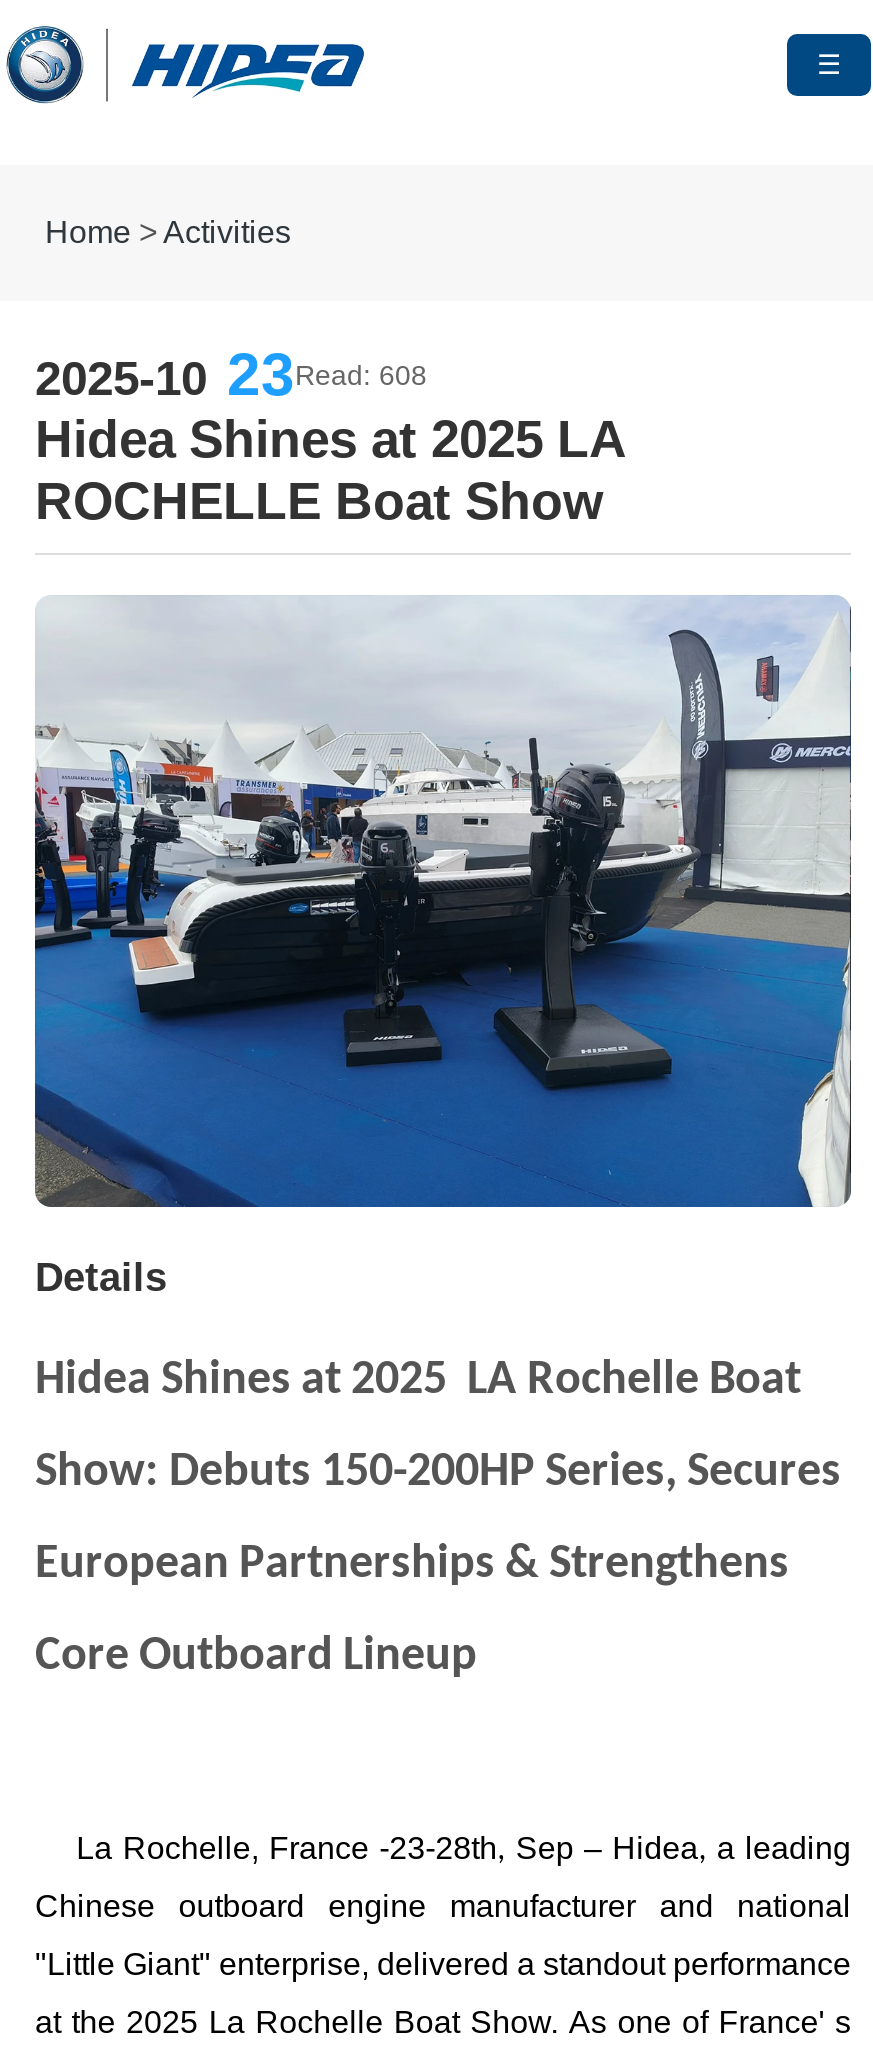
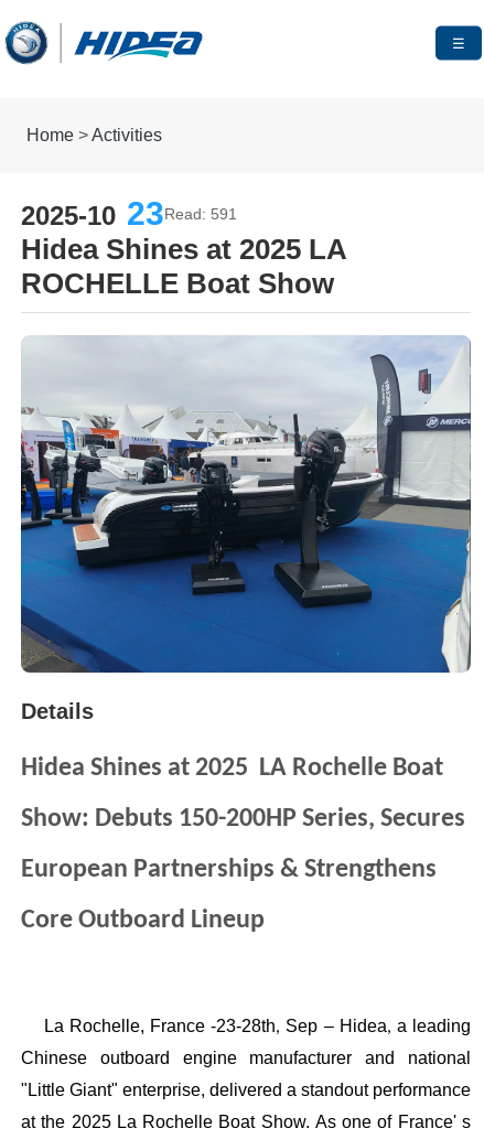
[35,341,427,407] 2025-10 23Read: 608 -> [21,195,237,232] 2025-10 23Read: 591

